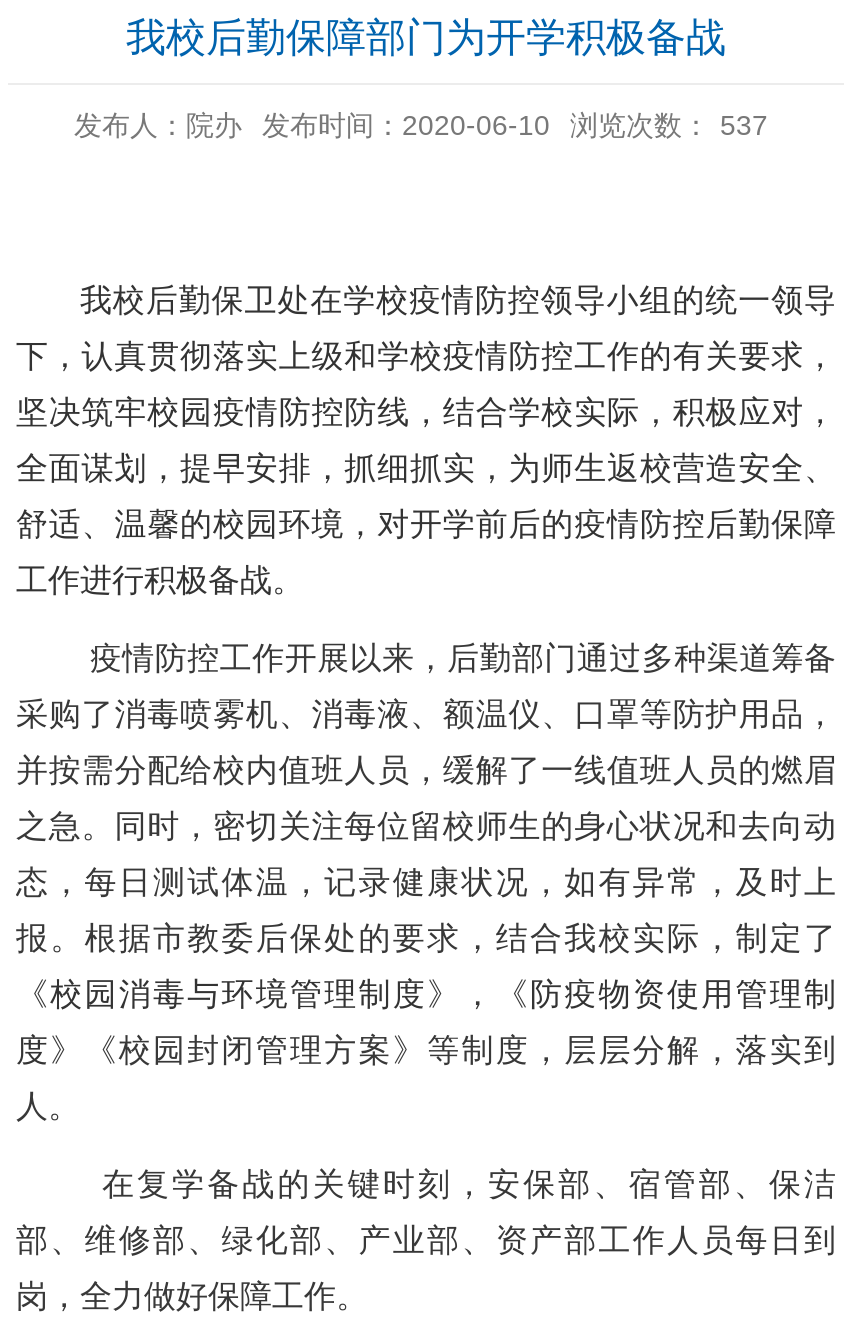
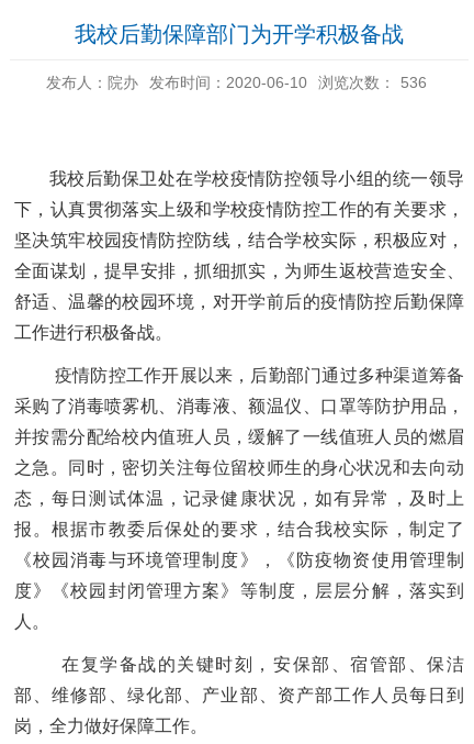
[74,109,768,141] 发布人：院办 发布时间：2020-06-10 浏览次数： 537 -> [46,74,427,91] 发布人：院办 发布时间：2020-06-10 浏览次数： 536

